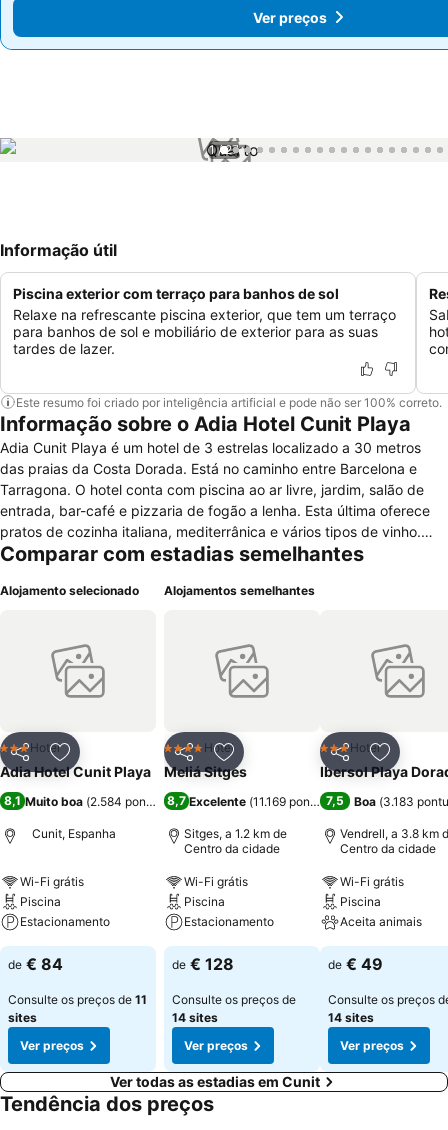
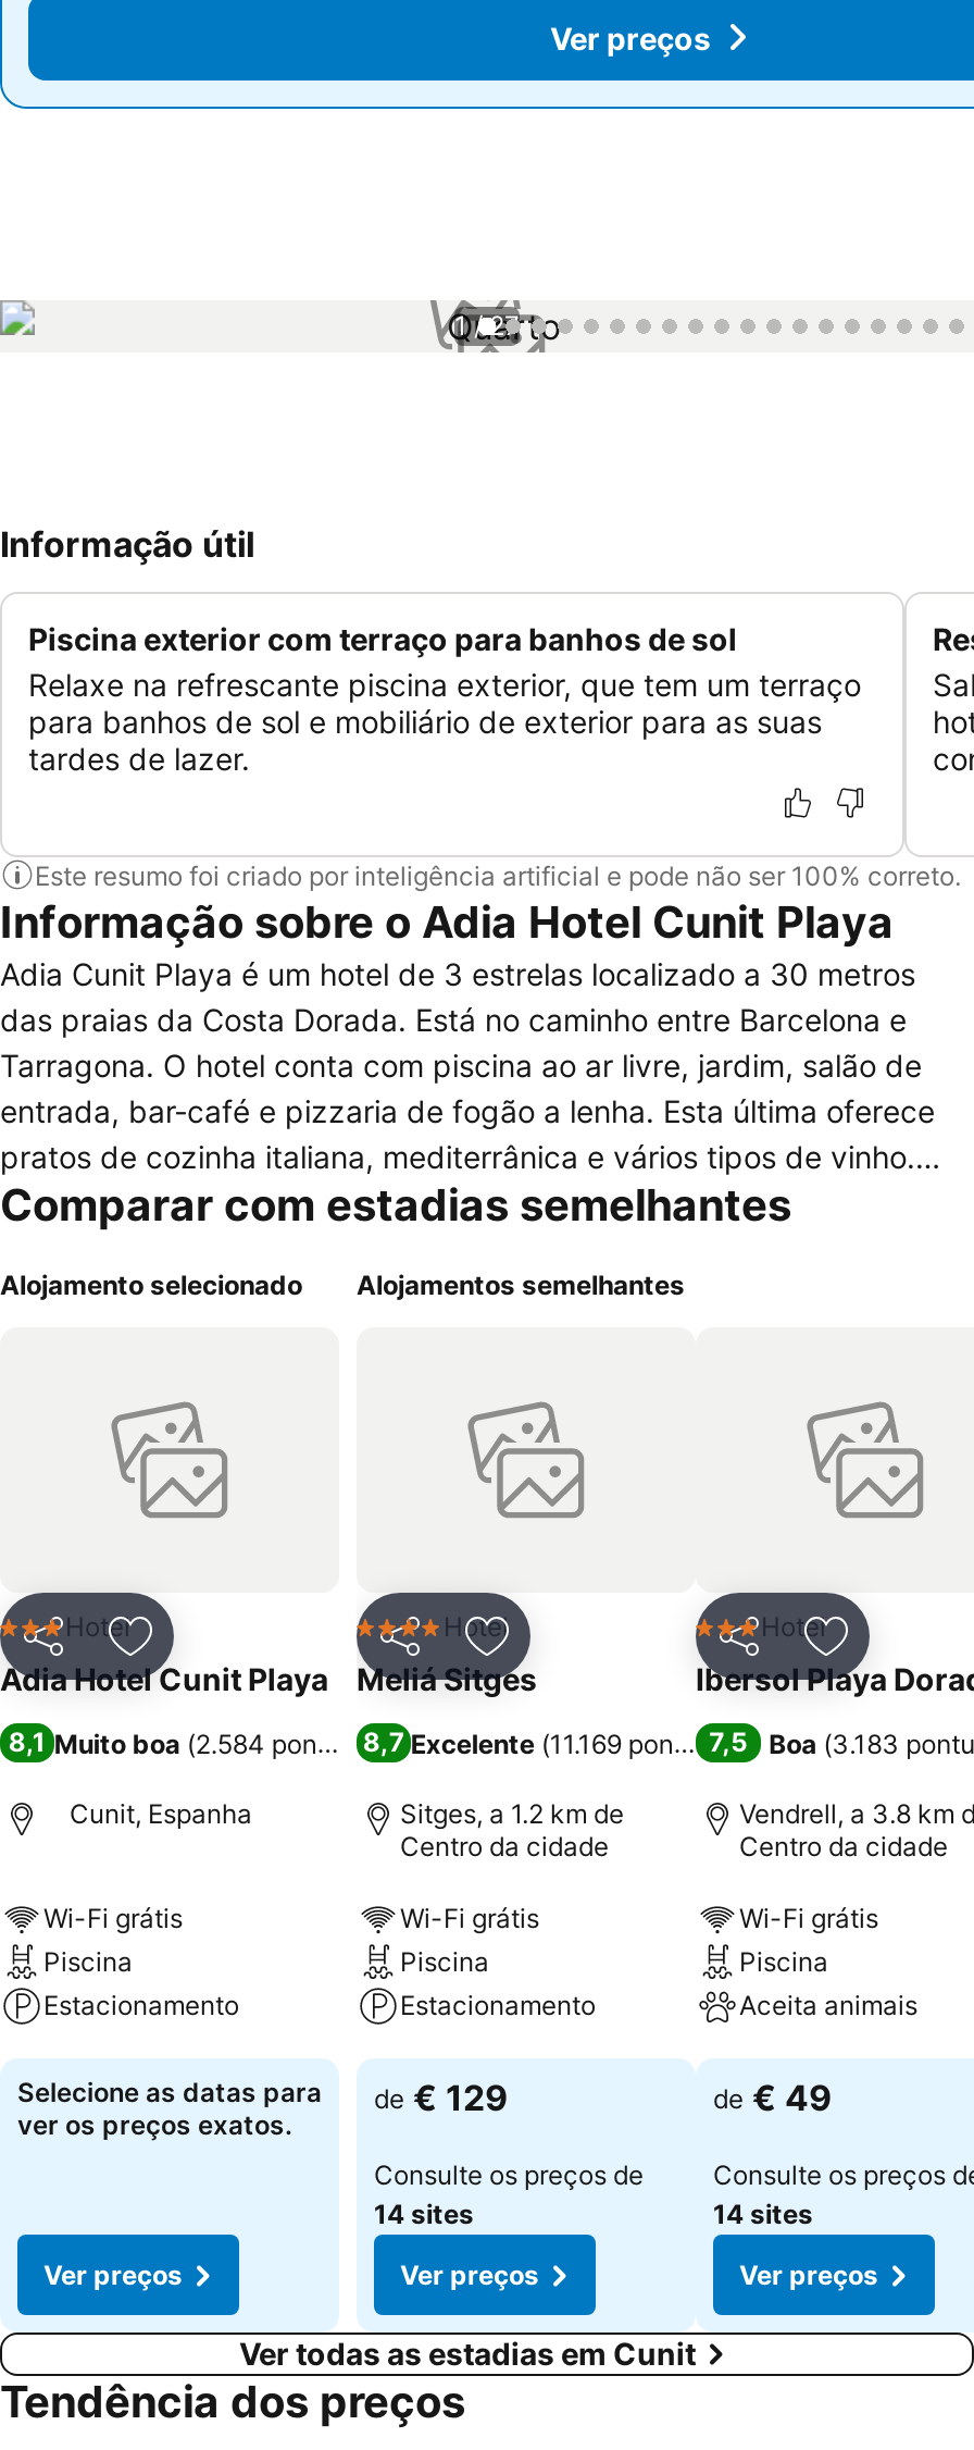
[8,954,147,1025] de € 84 | Consulte os preços de 11 | sites -> [17,2076,322,2141] Selecione as datas para | ver os preços exatos.
[172,954,234,974] de € 128 -> [374,2076,509,2119] de € 129

